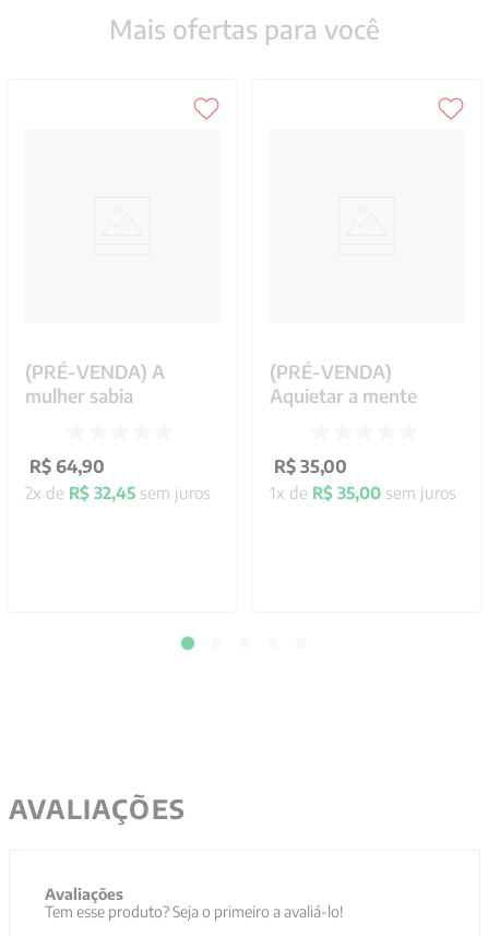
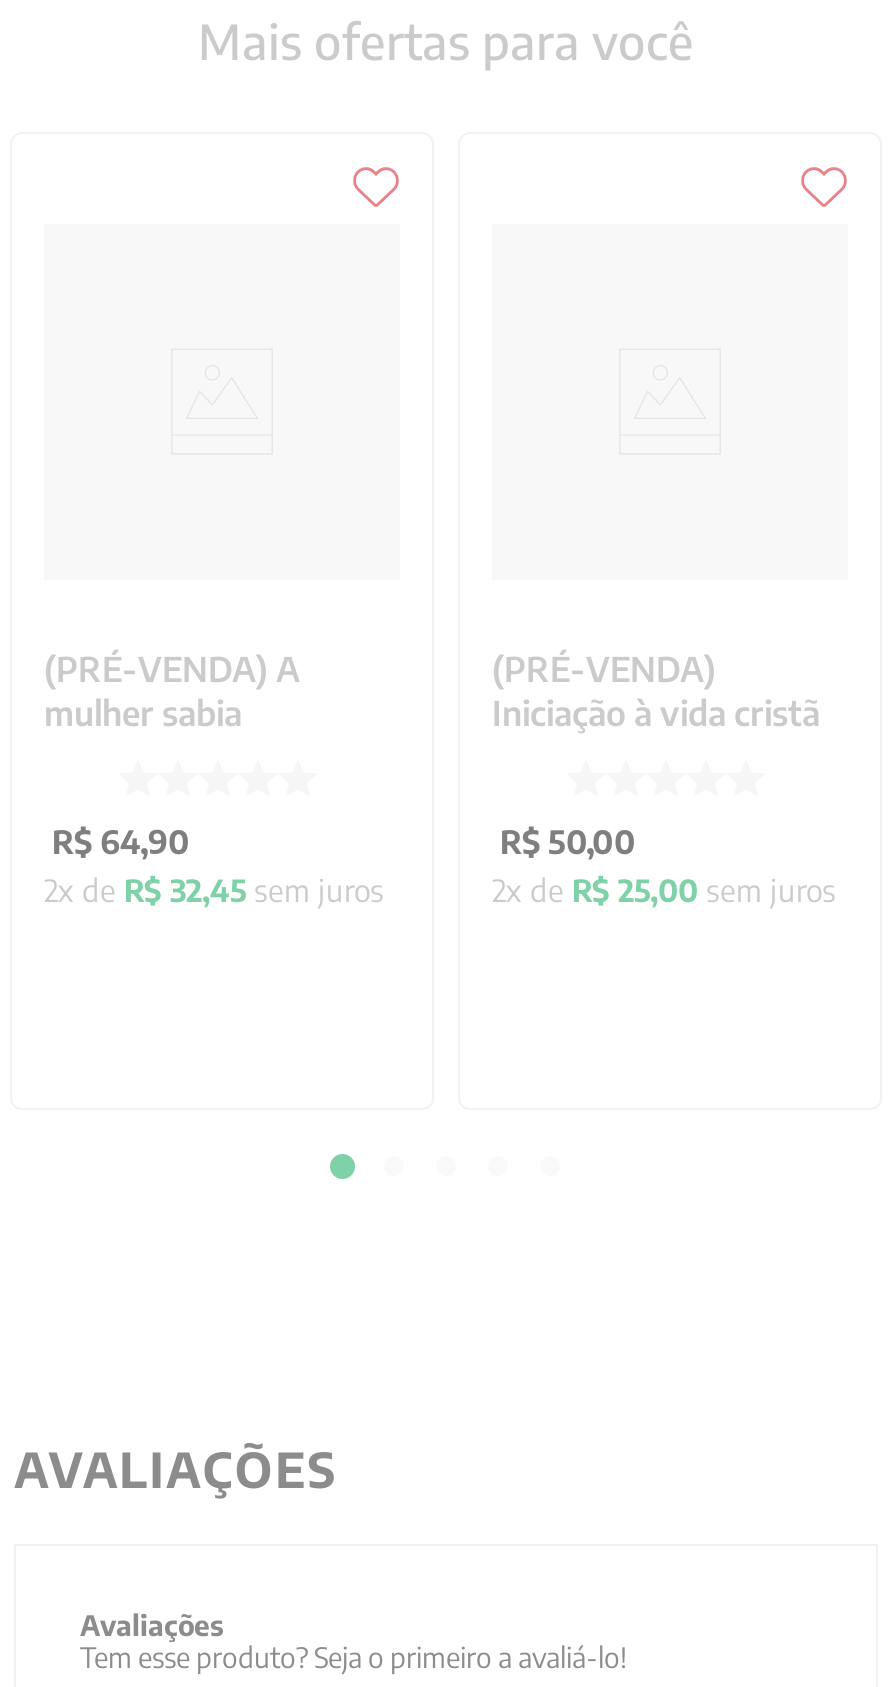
[270,383,417,407] Aquietar a mente -> [492,689,820,733] Iniciação à vida cristã
[270,455,456,502] R$ 35,00 | 1x de R$ 35,00 sem juros -> [492,821,836,907] R$ 50,00 | 2x de R$ 25,00 sem juros

